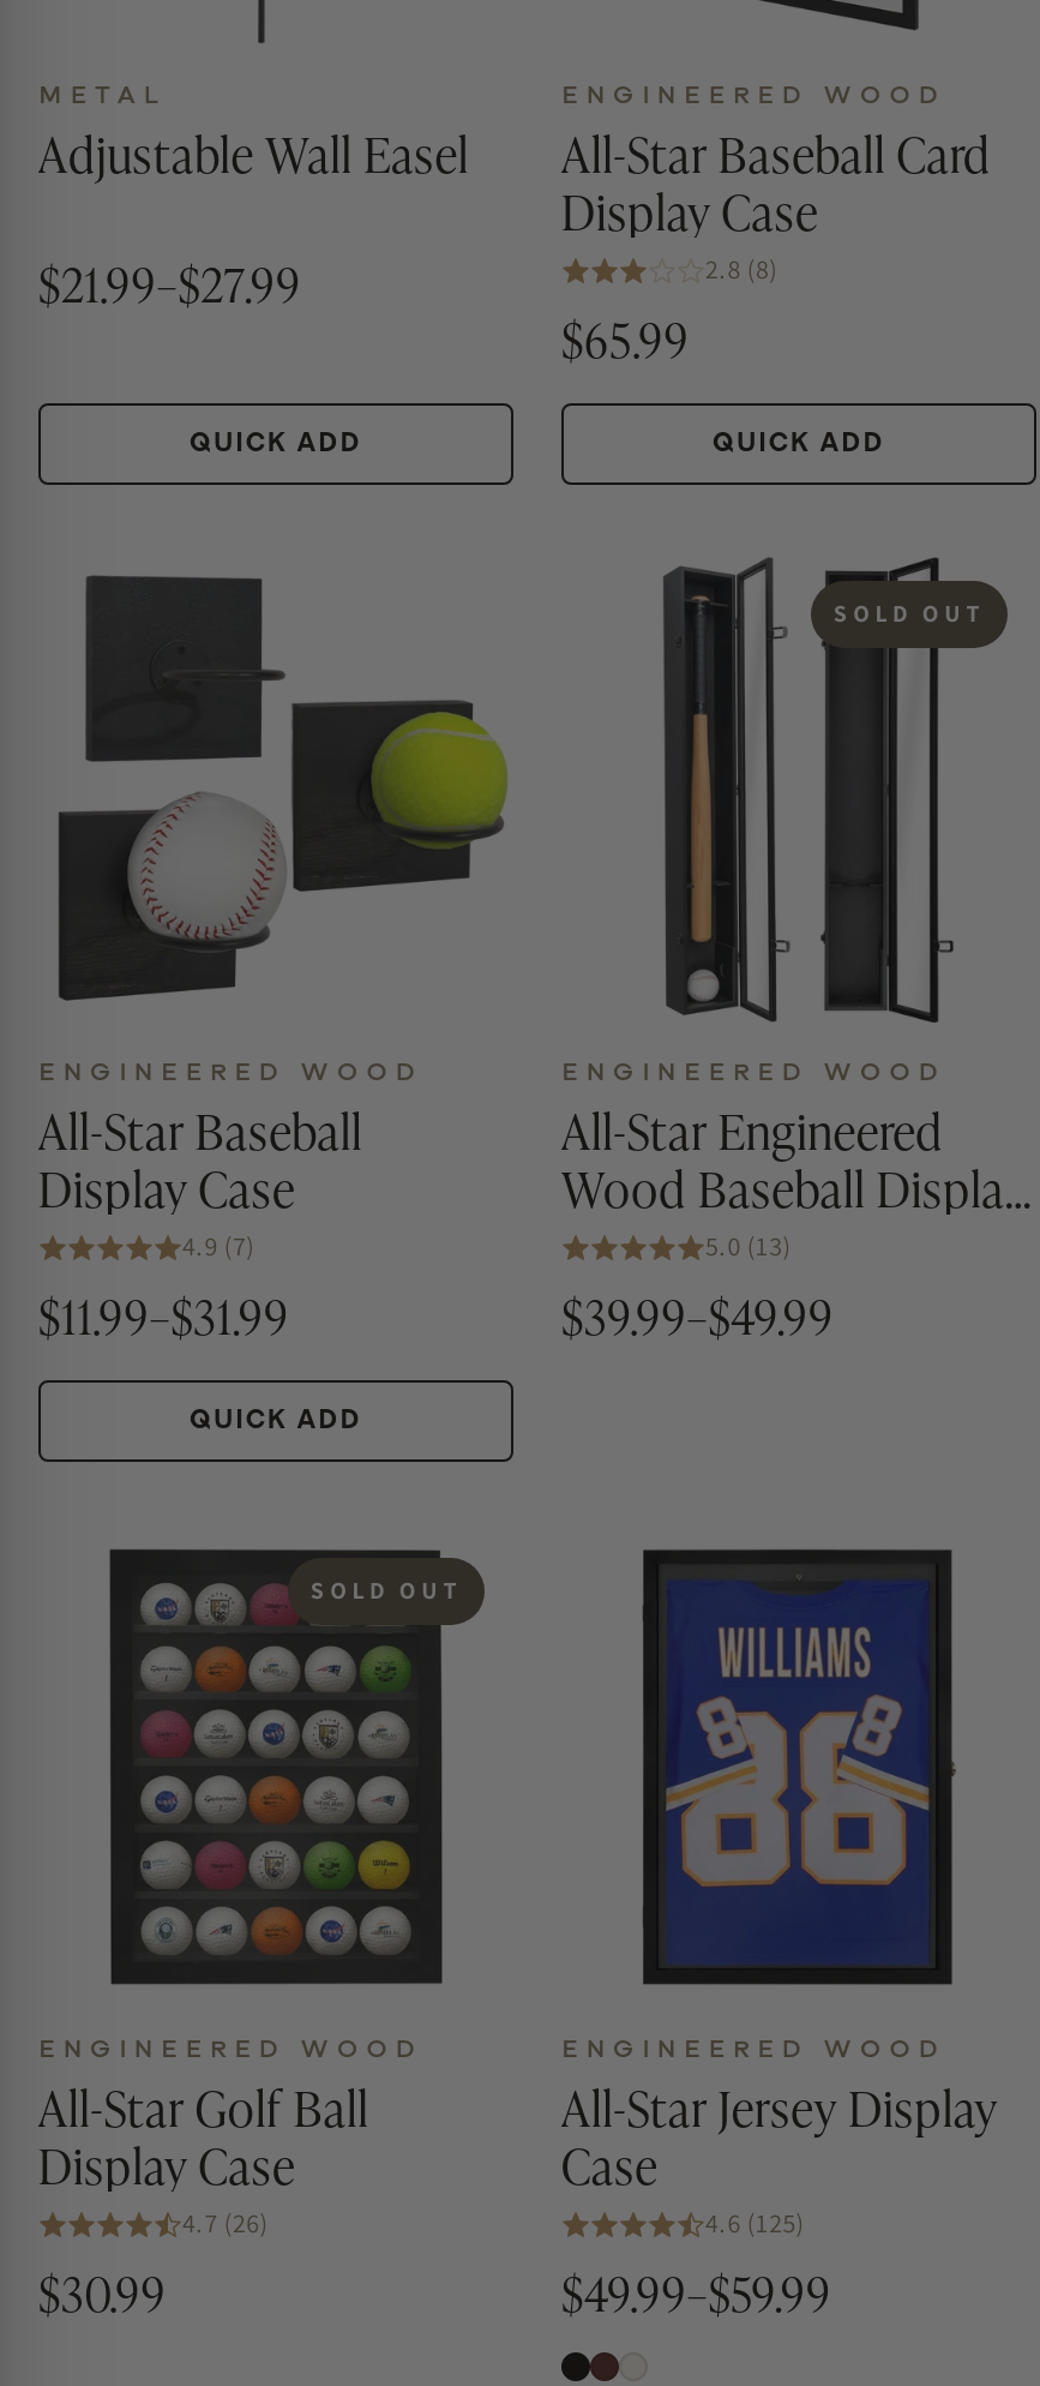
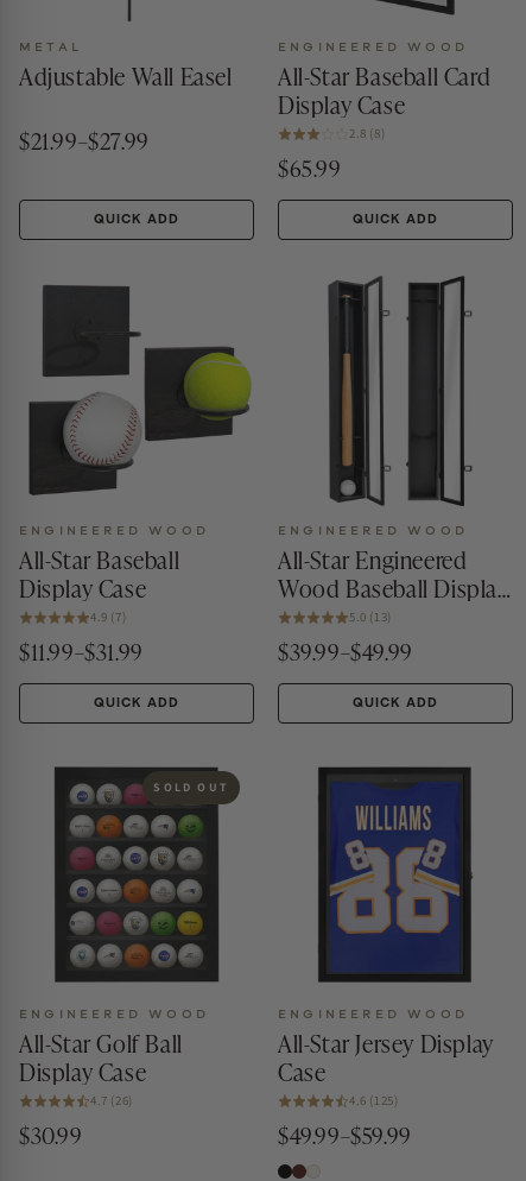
[833,598,986,629] SOLD OUT -> none
none -> [353,696,438,711] QUICK ADD

